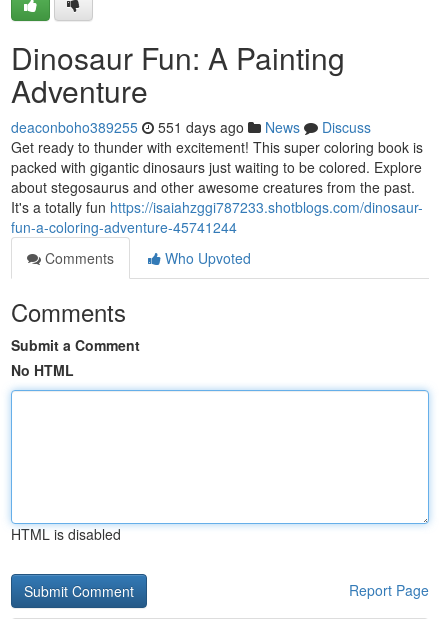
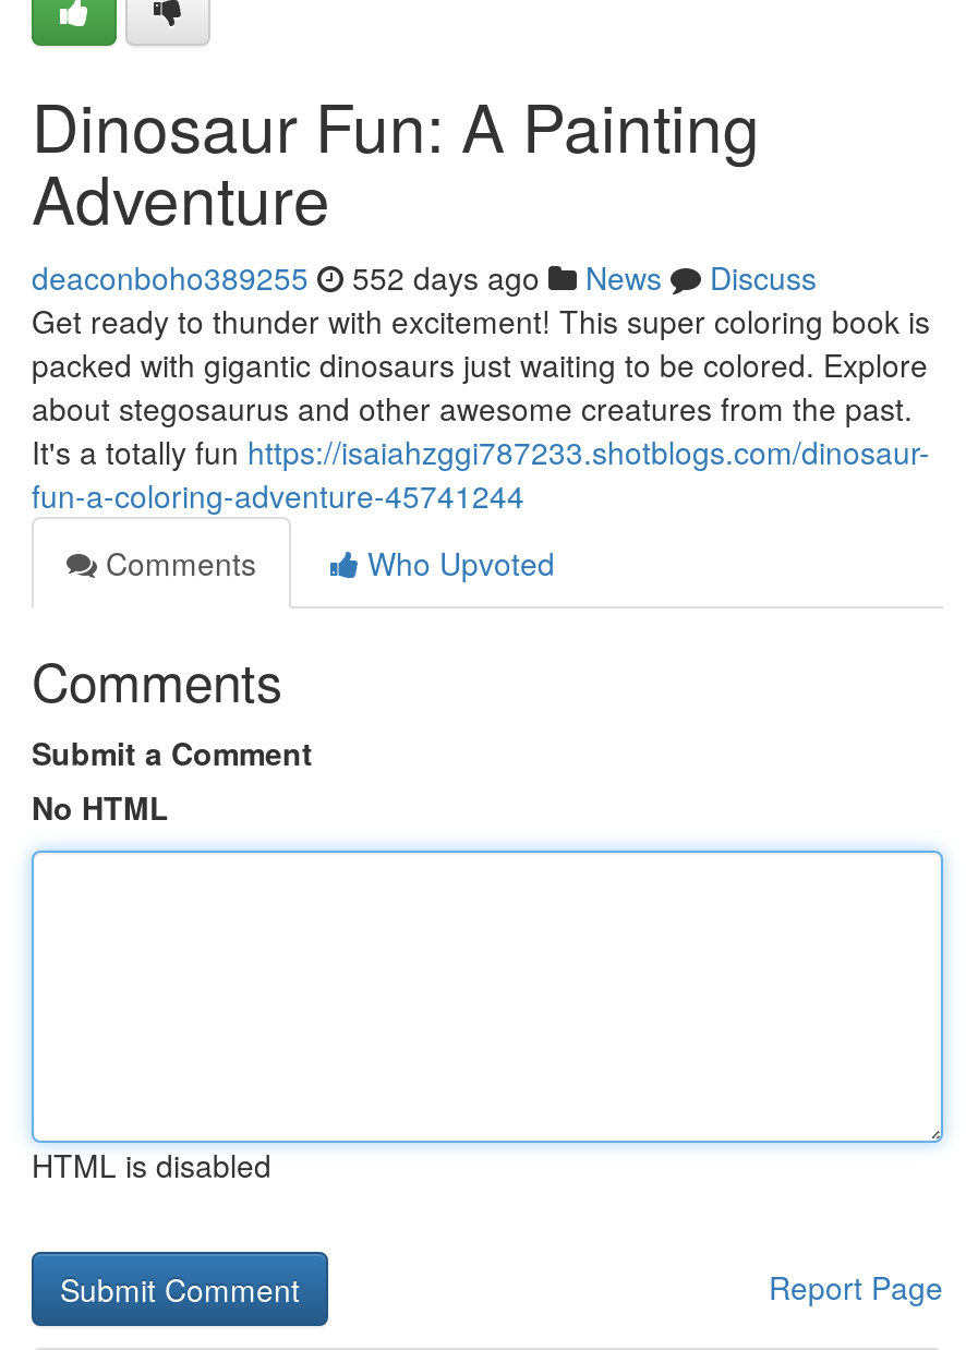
[11,117,371,137] deaconboho389255 551 days ago News Discuss -> [32,255,817,299] deaconboho389255 552 days ago News Discuss

